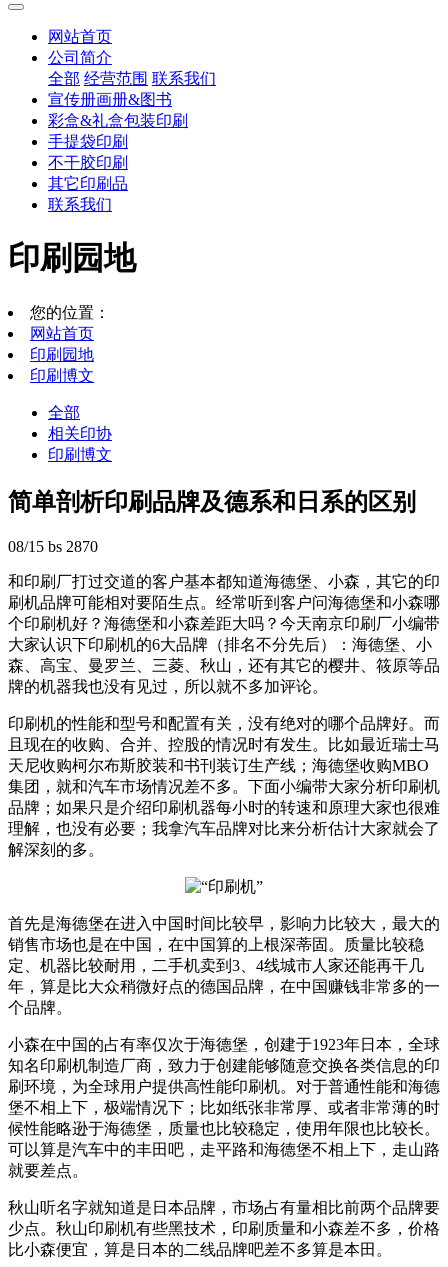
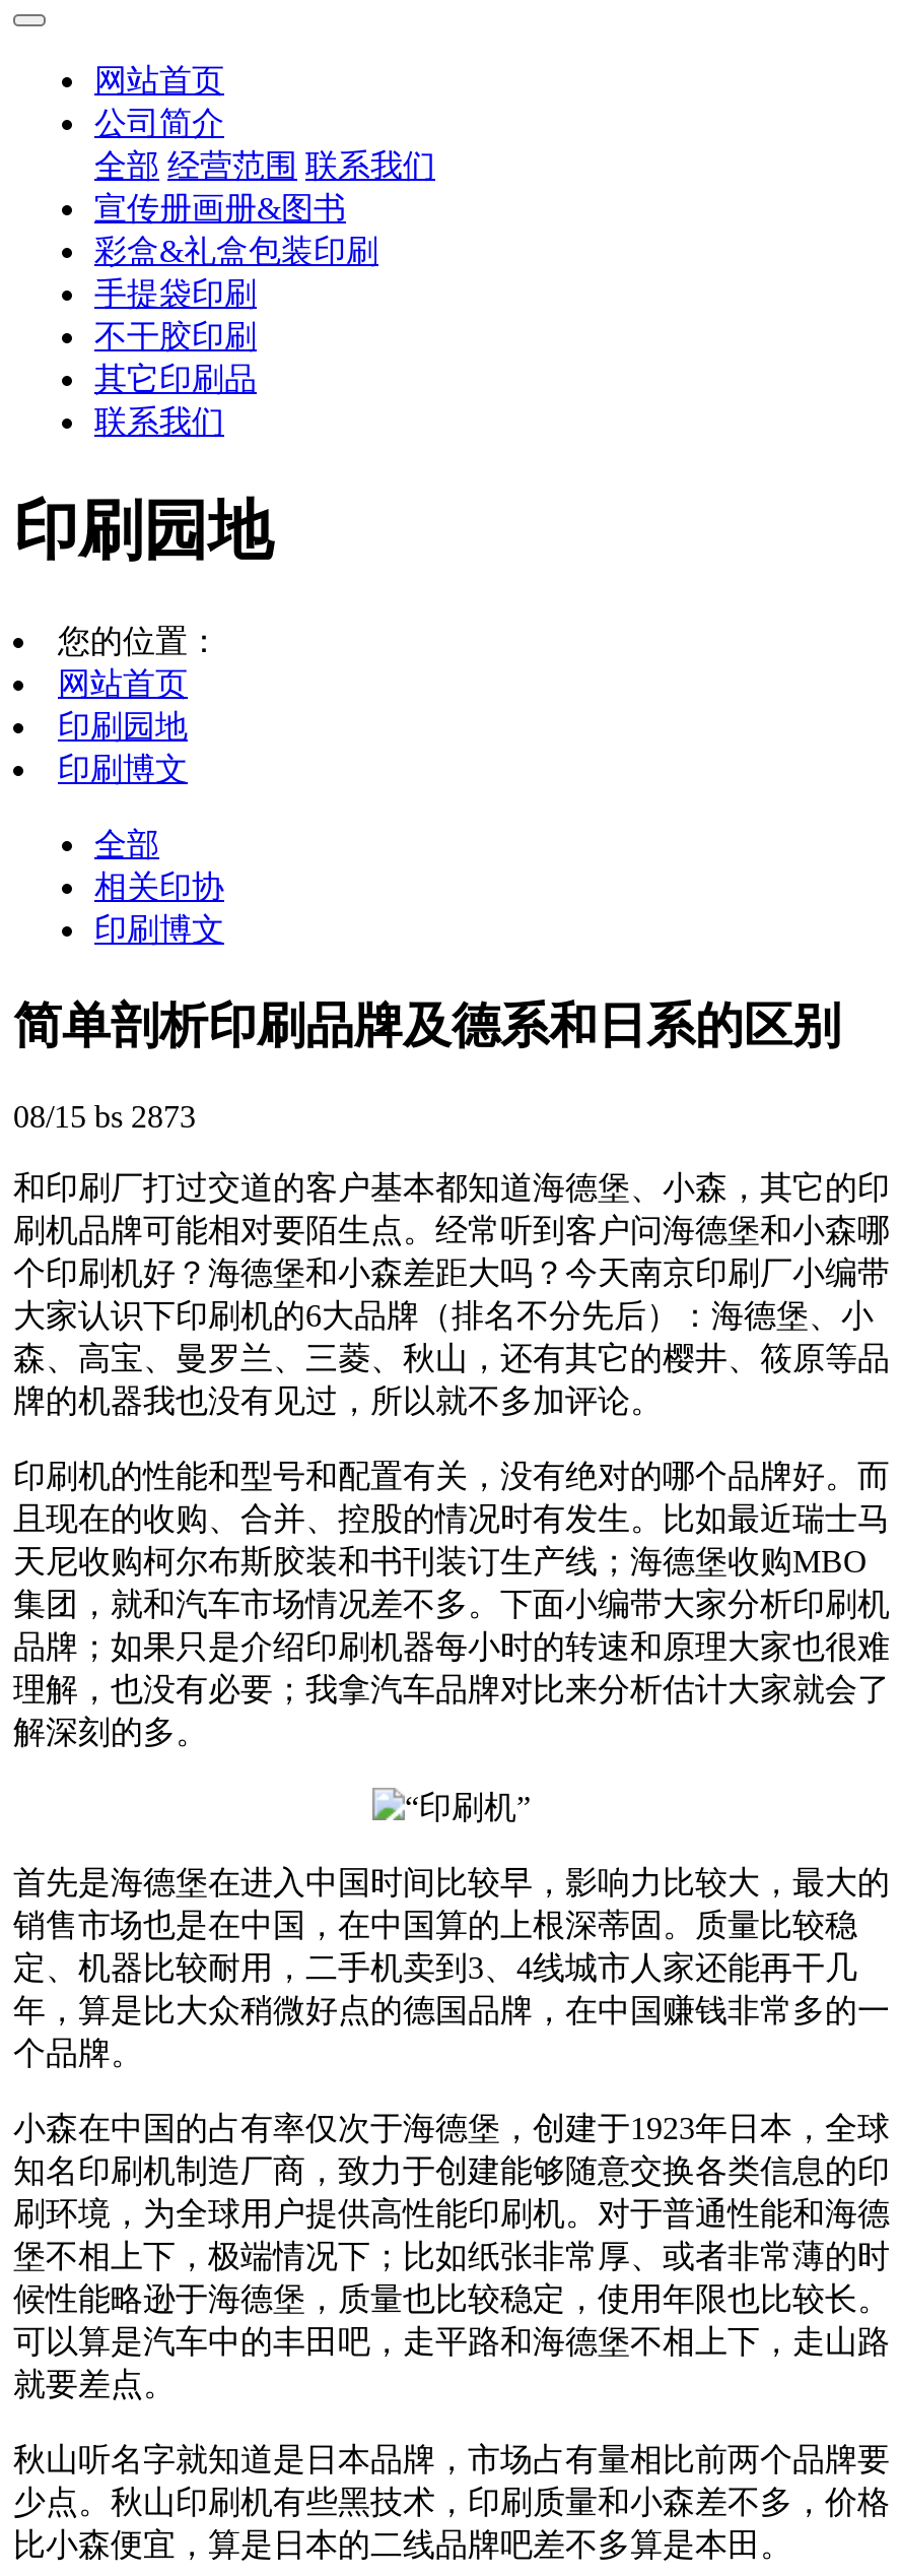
[8,538,98,555] 08/15 bs 2870 -> [13,1098,196,1133] 08/15 bs 2873

